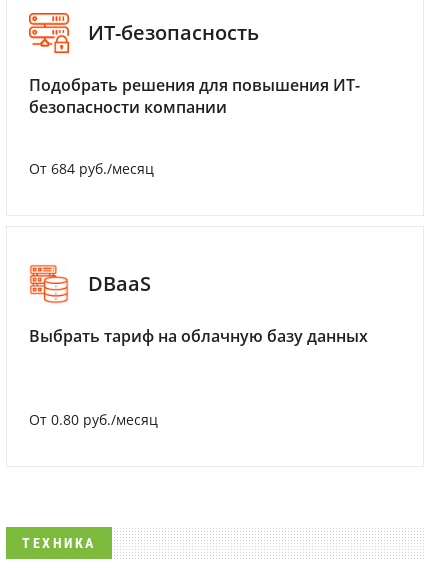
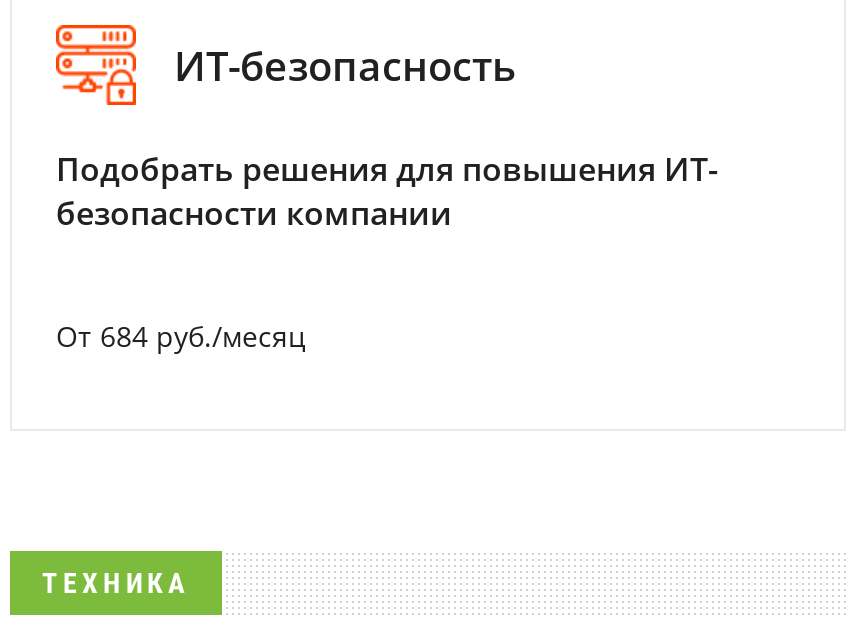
[29,264,69,304] [image] -> [66,44,132,108] [image]
[29,270,368,347] DBaaS | Выбрать тариф на облачную базу данных -> none
[29,410,158,429] От 0.80 руб./месяц -> none

